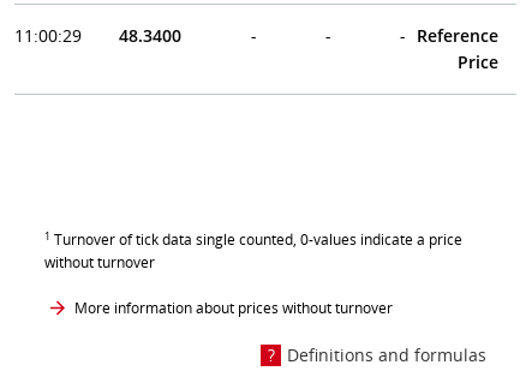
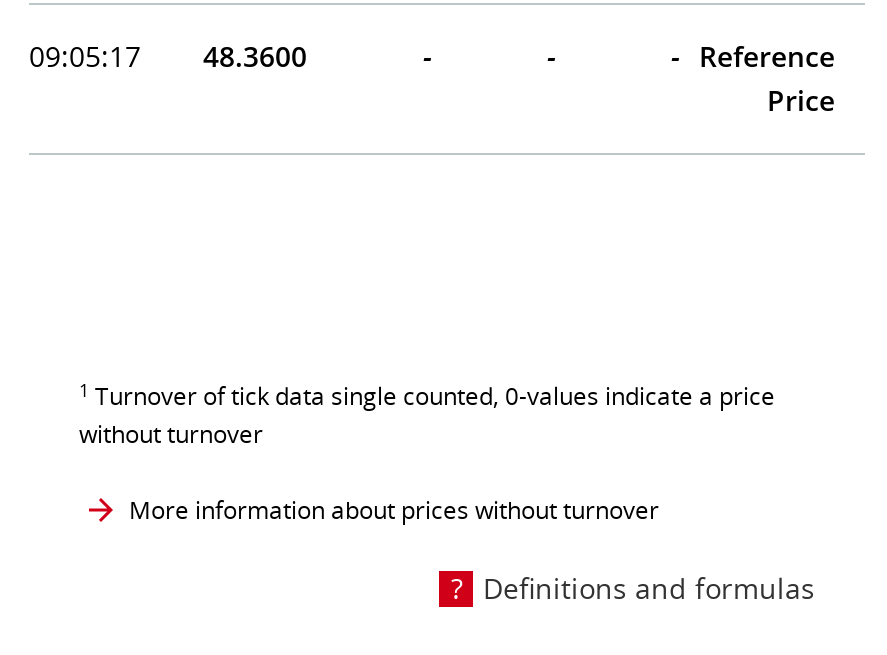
[14,24,82,47] 11:00:29 -> [29,37,141,75] 09:05:17
[119,24,181,47] 48.3400 -> [203,37,307,75] 48.3600

